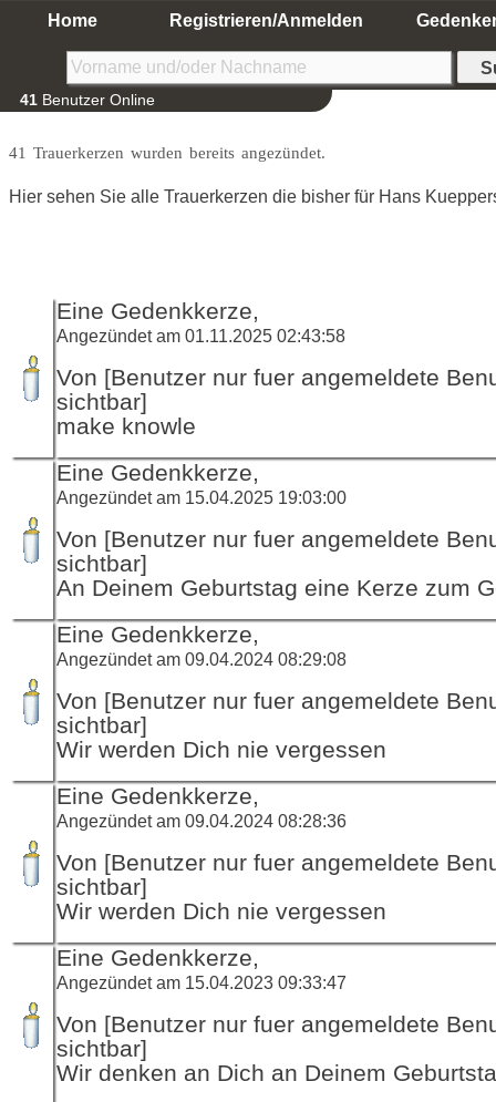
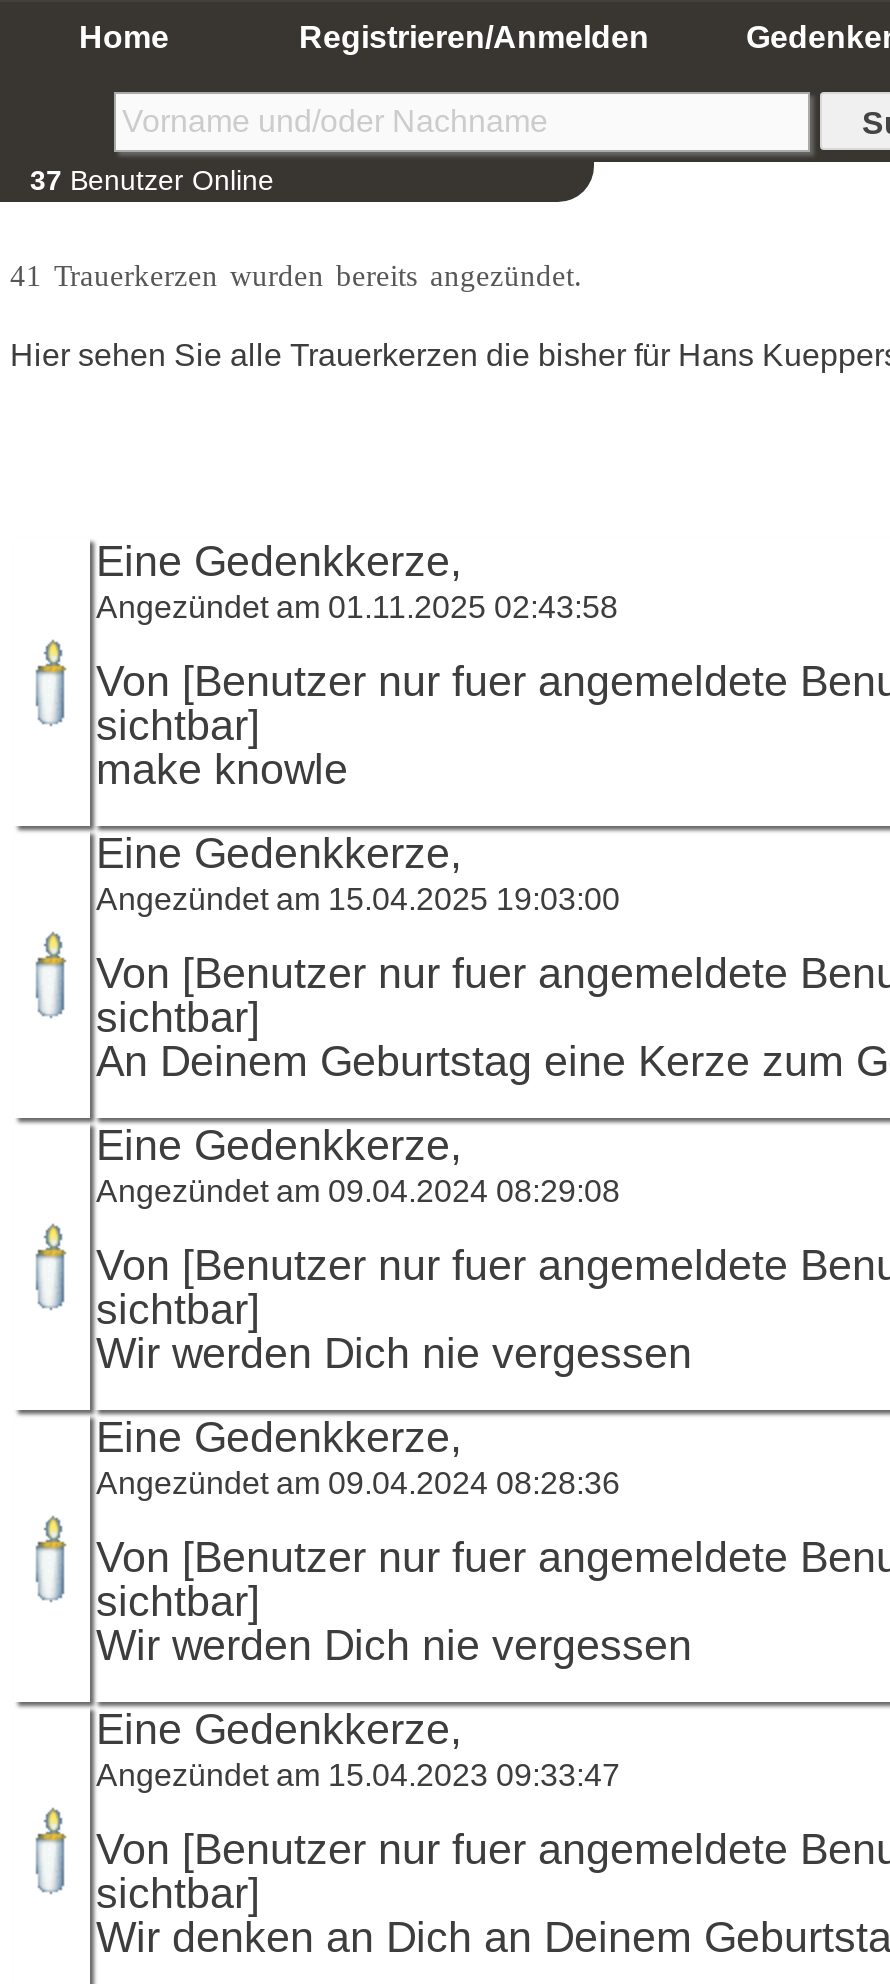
[20,91,155,109] 41 Benutzer Online -> [30,164,274,196] 37 Benutzer Online

